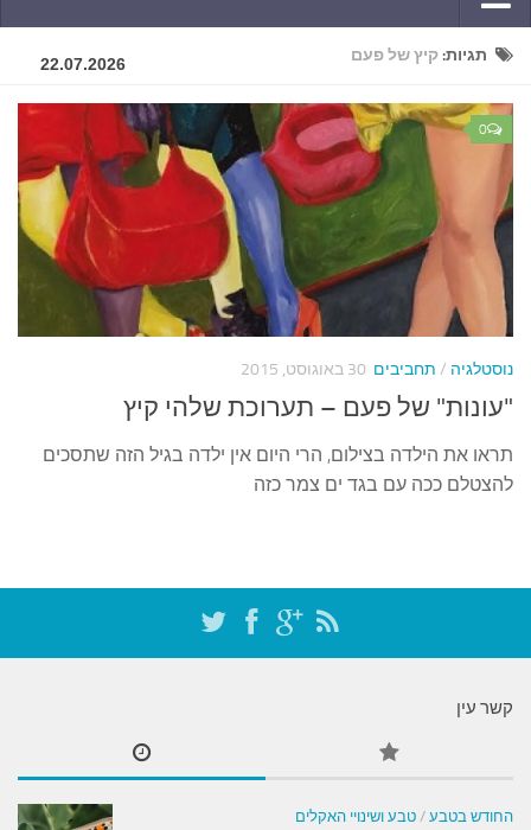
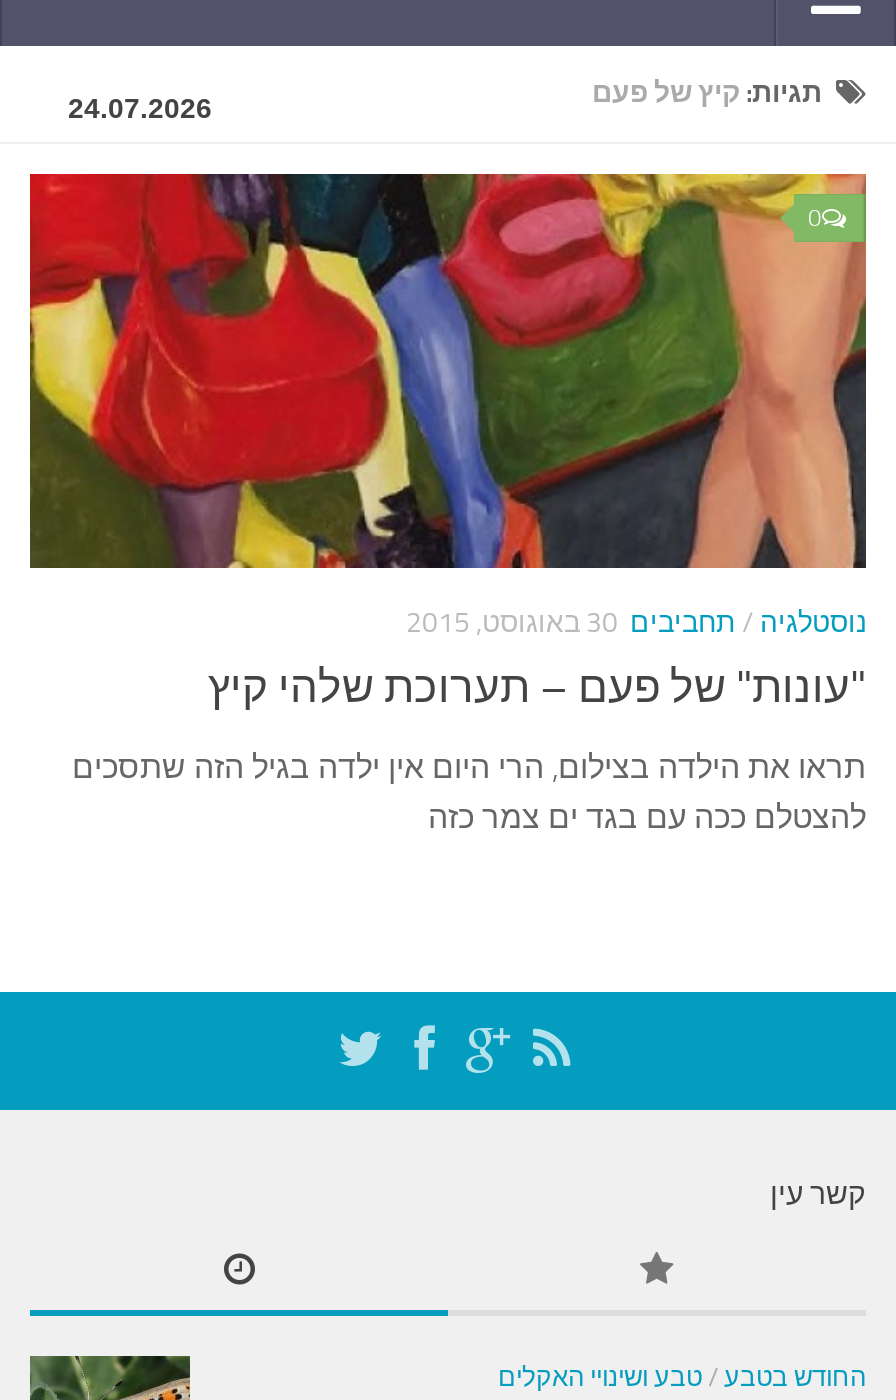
[40,55,126,74] 22.07.2026 -> [68,92,212,124] 24.07.2026

